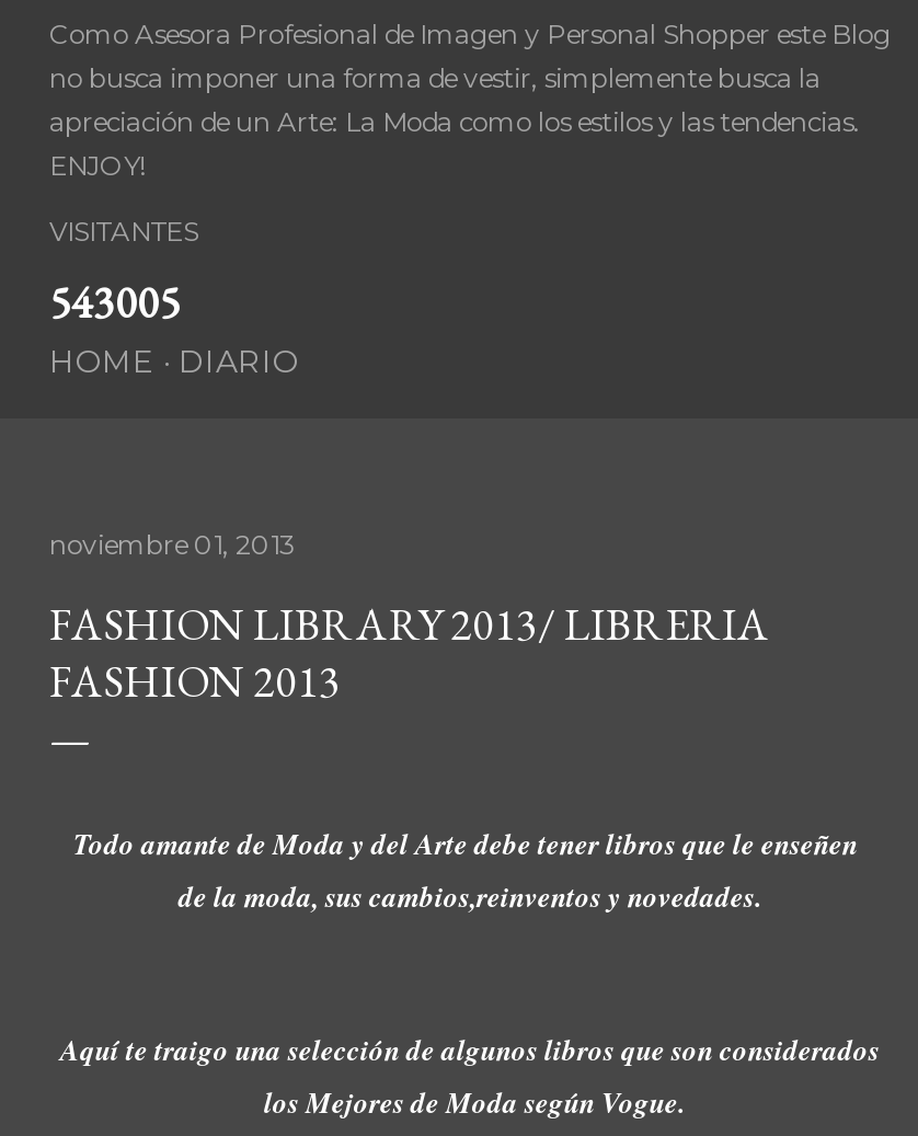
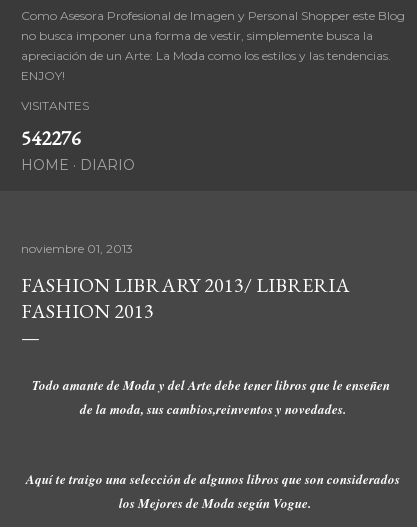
[49,274,181,331] 543005 -> [21,125,81,151] 542276

